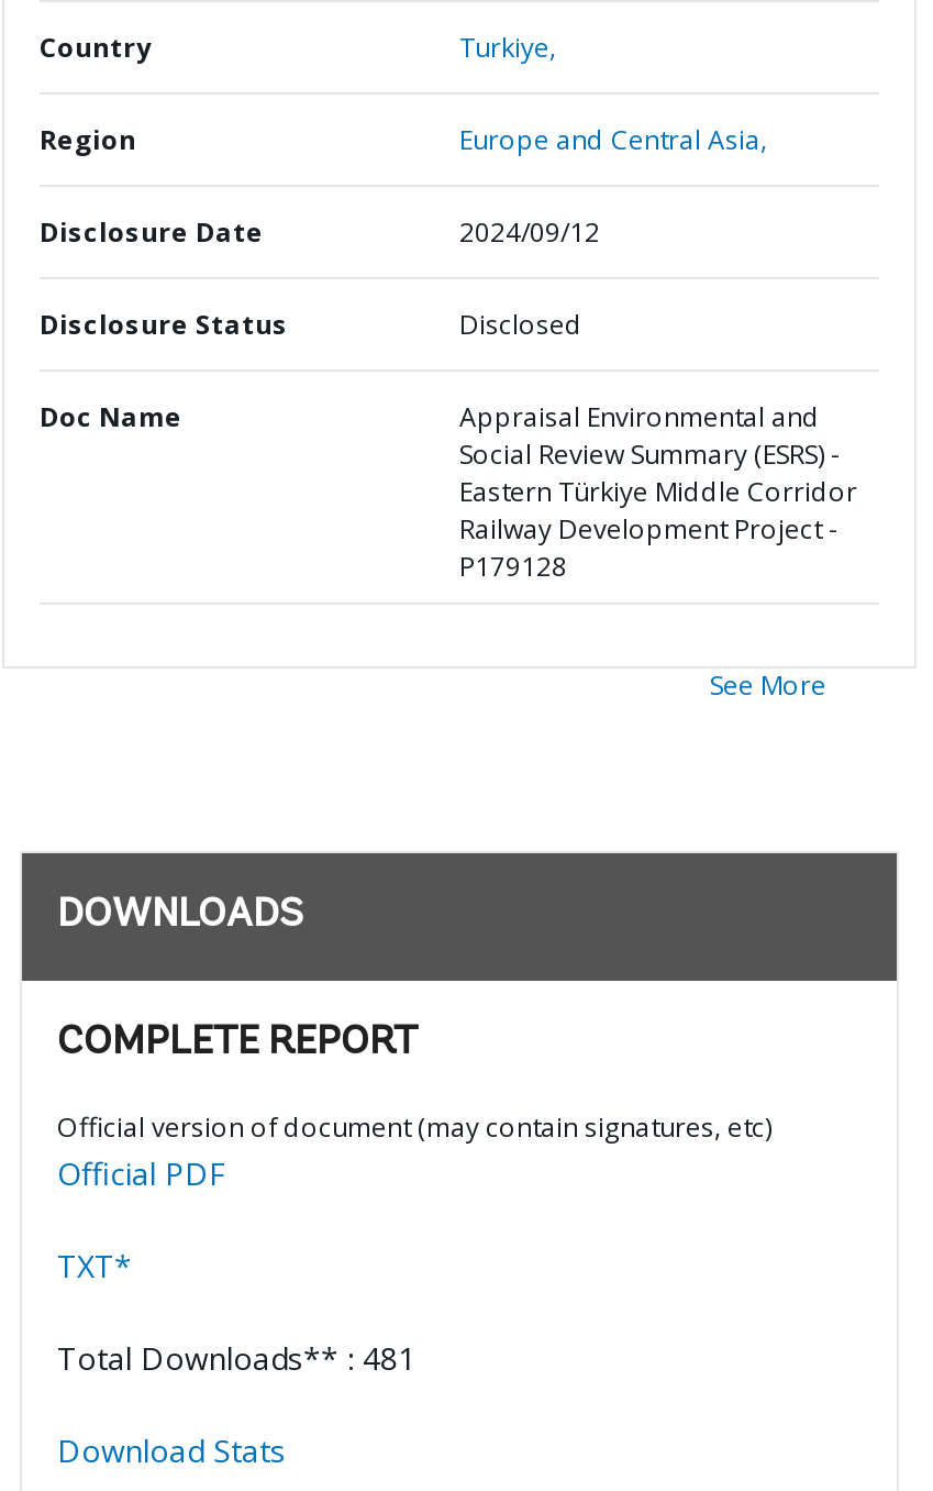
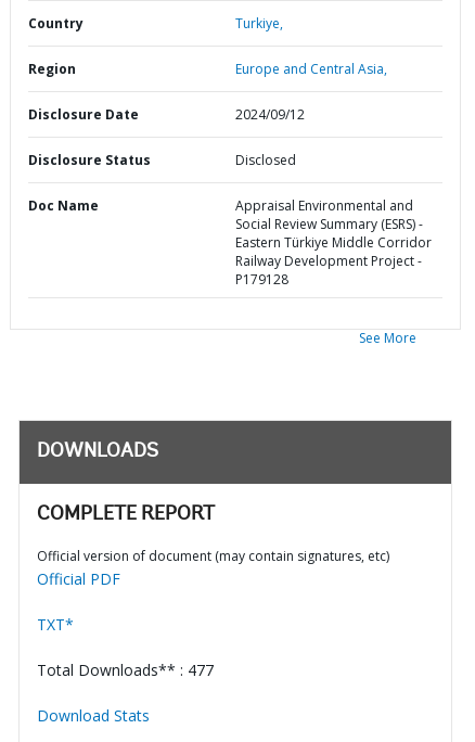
[57,1337,415,1379] Total Downloads** : 481 -> [37,660,214,680] Total Downloads** : 477

